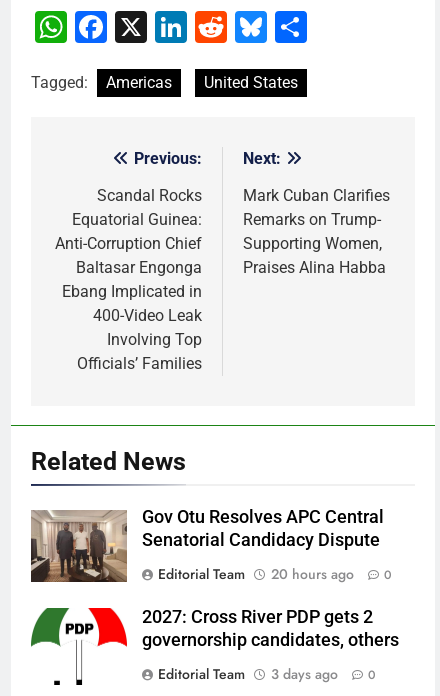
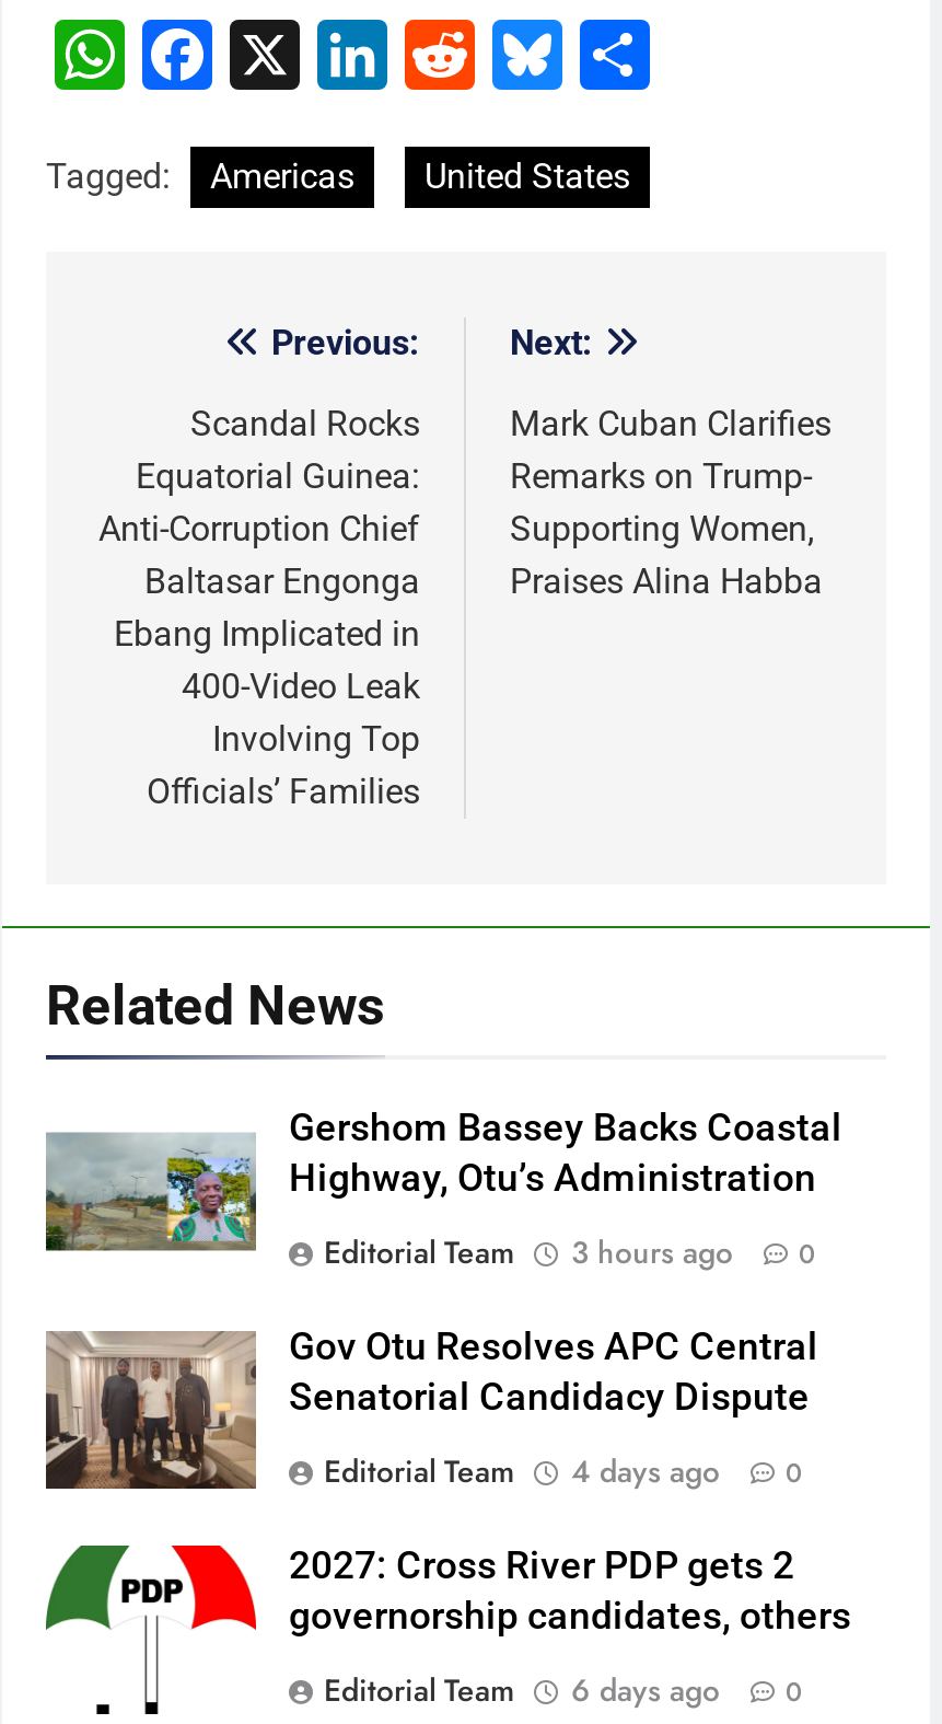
none -> [46,1106,842,1274] [image] | Gershom Bassey Backs Coastal | Highway, Otu’s Administration | Editorial Team | 3 hours ago | 0
[158,564,392,584] Editorial Team 20 hours ago 0 -> [324,1449,803,1493] Editorial Team 4 days ago 0
[158,664,376,684] Editorial Team 3 days ago 0 -> [324,1668,803,1712] Editorial Team 6 days ago 0

